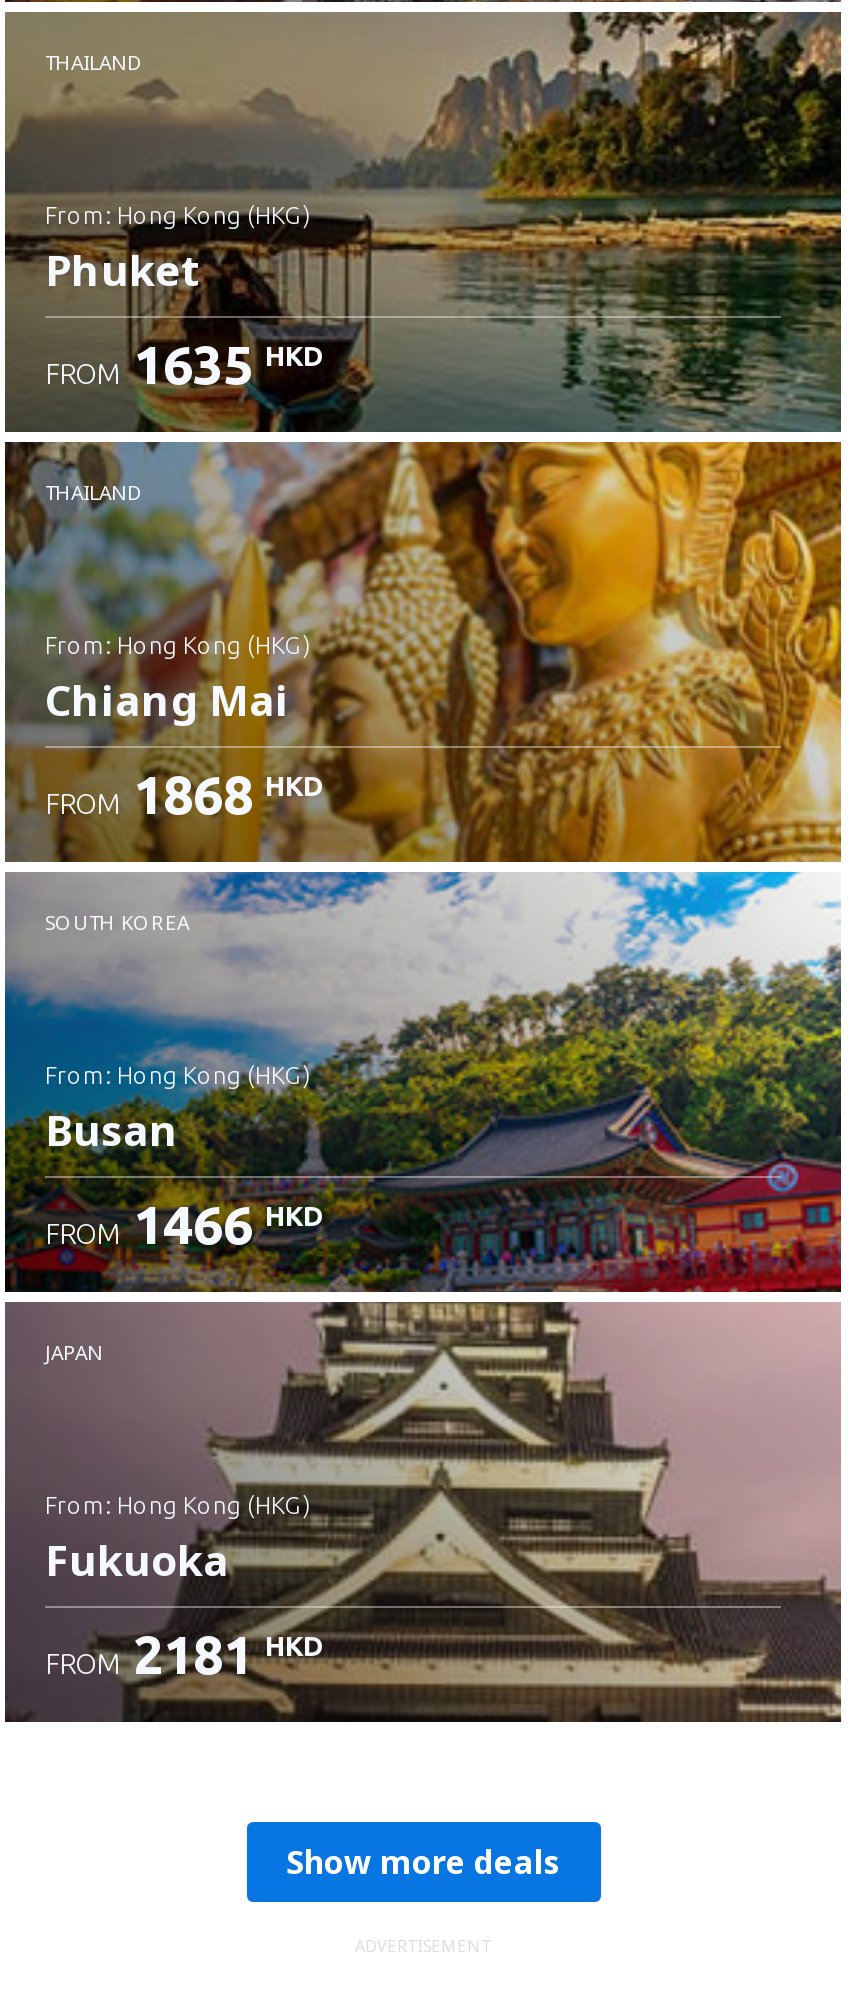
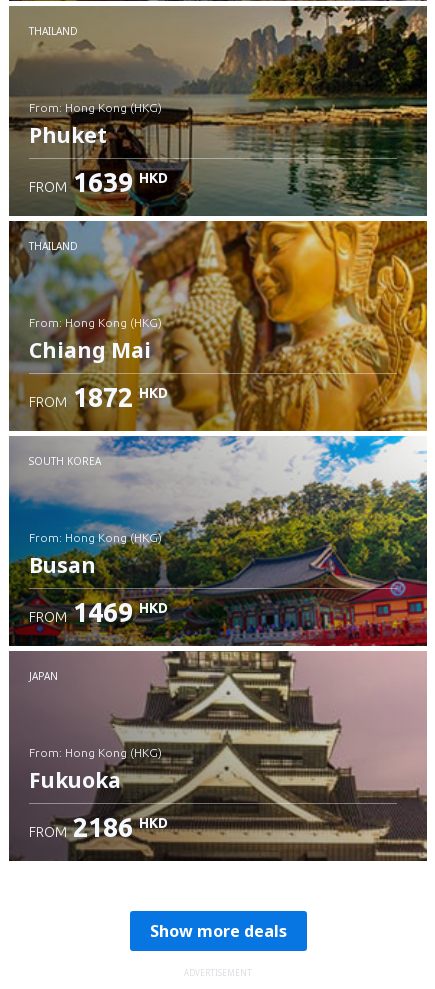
[45,335,323,395] FROM 1635 HKD -> [29,167,168,197] FROM 1639 HKD
[45,765,323,825] FROM 1868 HKD -> [29,382,168,412] FROM 1872 HKD
[45,1195,323,1255] FROM 1466 HKD -> [29,597,168,627] FROM 1469 HKD
[45,1625,323,1685] FROM 2181 HKD -> [29,812,168,842] FROM 2186 HKD

